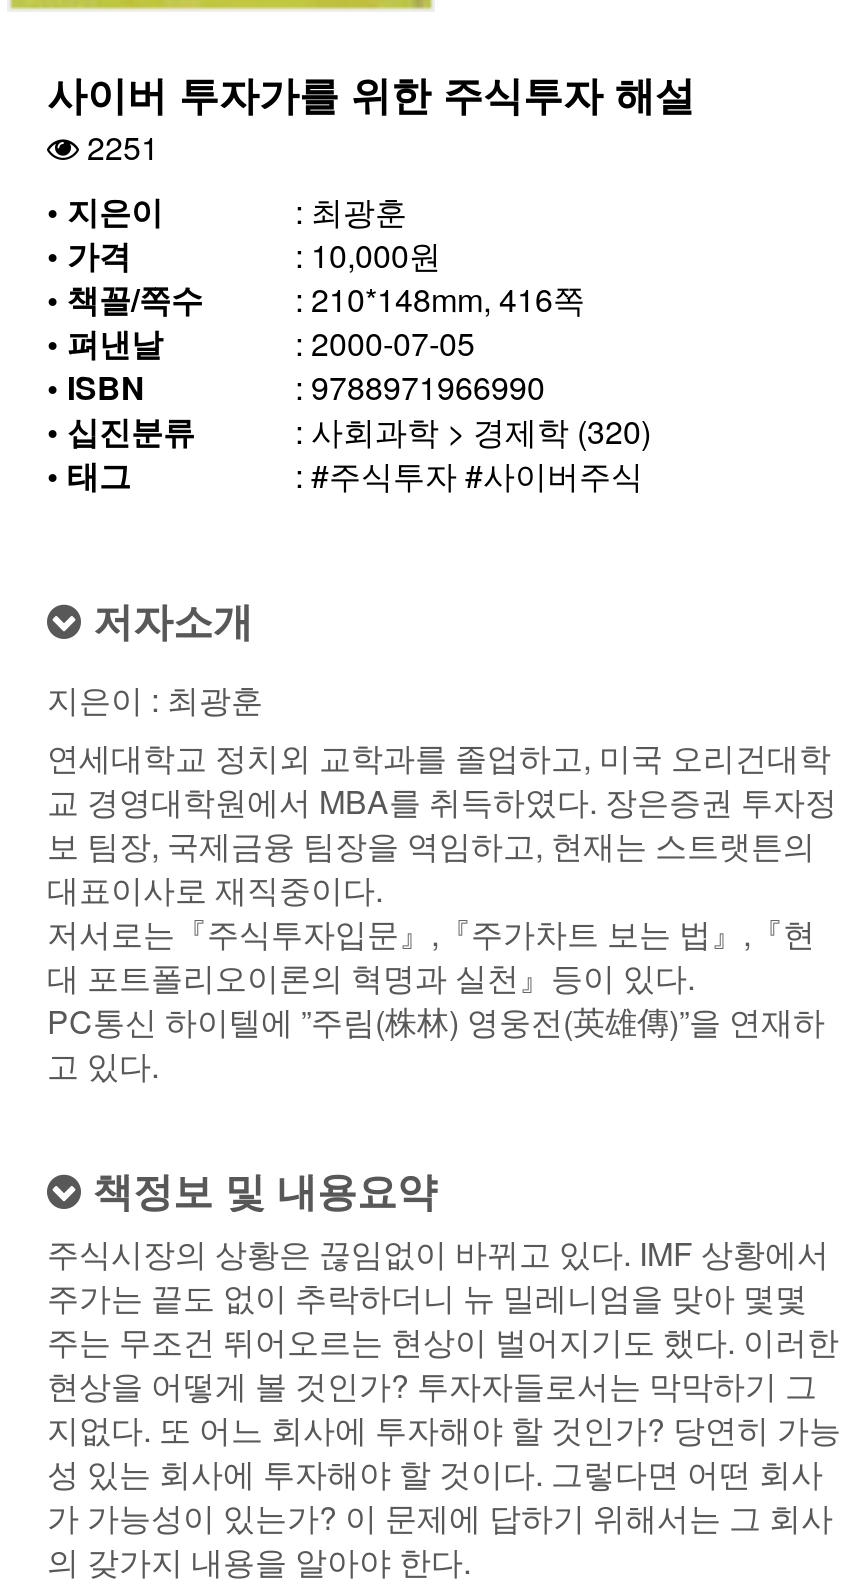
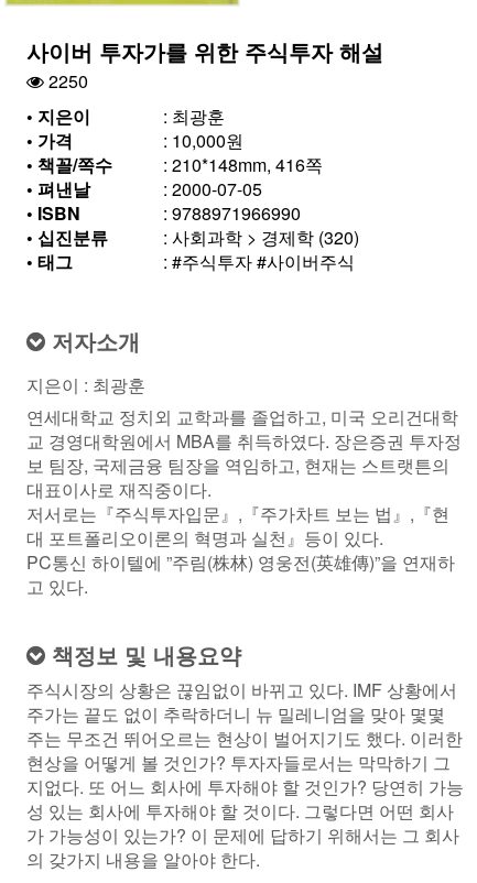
[79,124,159,170] 2251 -> [44,68,88,94] 2250

